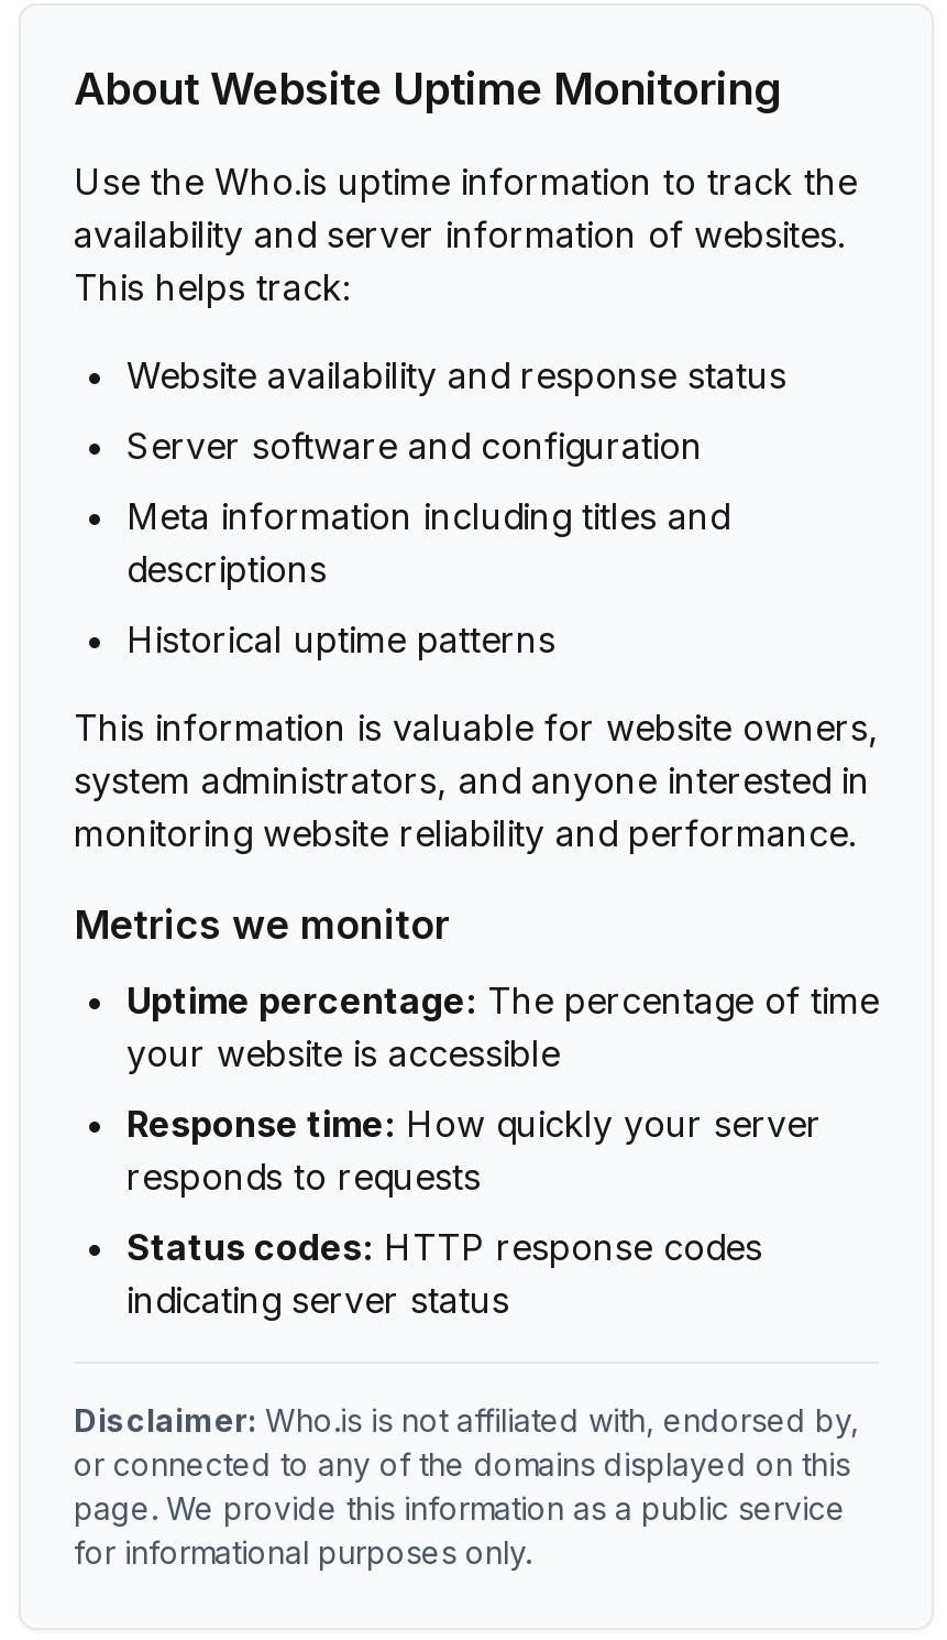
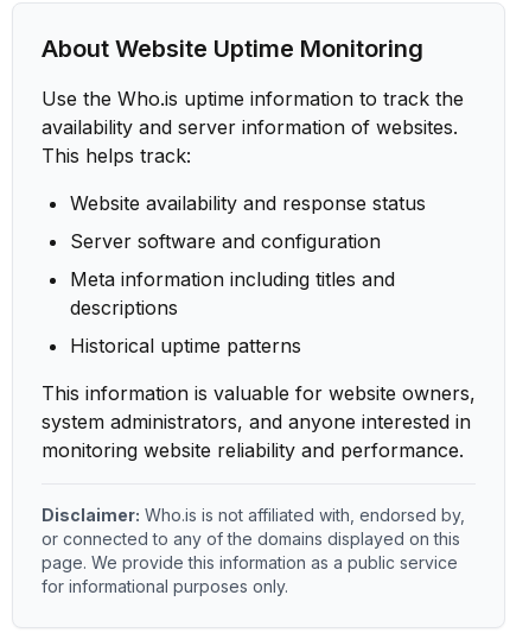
[74,901,879,1322] Metrics we monitor | Uptime percentage: The percentage of time | your website is accessible | Response time: How quickly your server | responds to requests | Status codes: HTTP response codes | indicating server status -> none

